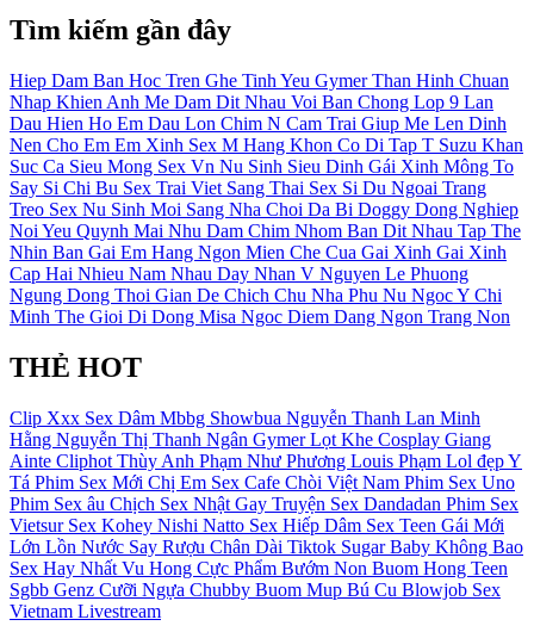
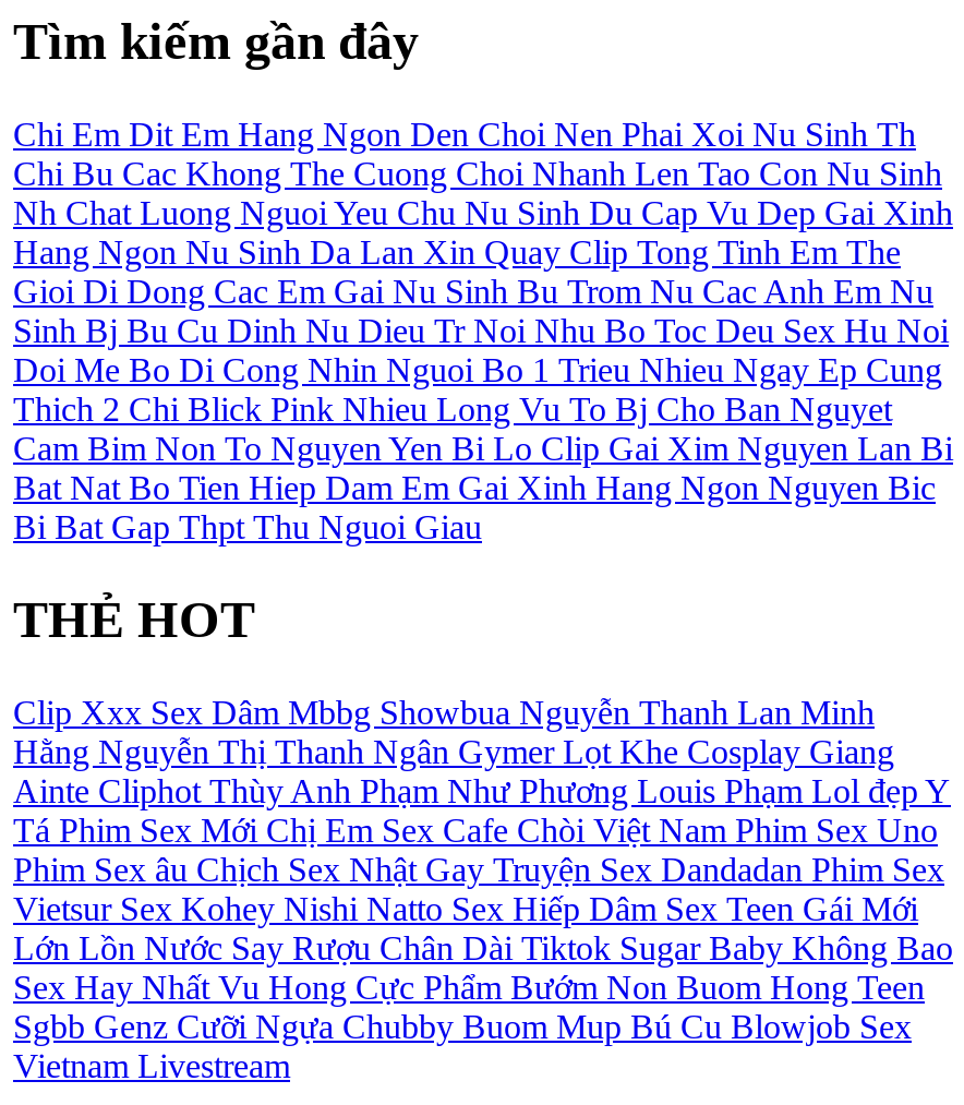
[10,71,523,327] Hiep Dam Ban Hoc Tren Ghe Tinh Yeu Gymer Than Hinh Chuan | Nhap Khien Anh Me Dam Dit Nhau Voi Ban Chong Lop 9 Lan | Dau Hien Ho Em Dau Lon Chim N Cam Trai Giup Me Len Dinh | Nen Cho Em Em Xinh Sex M Hang Khon Co Di Tap T Suzu Khan | Suc Ca Sieu Mong Sex Vn Nu Sinh Sieu Dinh Gái Xinh Mông To | Say Si Chi Bu Sex Trai Viet Sang Thai Sex Si Du Ngoai Trang | Treo Sex Nu Sinh Moi Sang Nha Choi Da Bi Doggy Dong Nghiep | Noi Yeu Quynh Mai Nhu Dam Chim Nhom Ban Dit Nhau Tap The | Nhin Ban Gai Em Hang Ngon Mien Che Cua Gai Xinh Gai Xinh | Cap Hai Nhieu Nam Nhau Day Nhan V Nguyen Le Phuong | Ngung Dong Thoi Gian De Chich Chu Nha Phu Nu Ngoc Y Chi | Minh The Gioi Di Dong Misa Ngoc Diem Dang Ngon Trang Non -> [13,116,953,546] Chi Em Dit Em Hang Ngon Den Choi Nen Phai Xoi Nu Sinh Th | Chi Bu Cac Khong The Cuong Choi Nhanh Len Tao Con Nu Sinh | Nh Chat Luong Nguoi Yeu Chu Nu Sinh Du Cap Vu Dep Gai Xinh | Hang Ngon Nu Sinh Da Lan Xin Quay Clip Tong Tinh Em The | Gioi Di Dong Cac Em Gai Nu Sinh Bu Trom NuCac Anh Em Nu | Sinh Bj Bu Cu Dinh Nu Dieu Tr Noi Nhu Bo Toc Deu Sex Hu Noi | Doi Me Bo Di Cong Nhin Nguoi Bo 1 Trieu Nhieu Ngay Ep Cung | Thich 2 Chi Blick Pink Nhieu Long Vu To Bj Cho Ban Nguyet | Cam Bim Non To Nguyen Yen Bi Lo Clip Gai Xim Nguyen Lan Bi | Bat Nat Bo Tien Hiep Dam Em Gai Xinh Hang Ngon Nguyen Bic | Bi Bat Gap Thpt Thu Nguoi Giau

